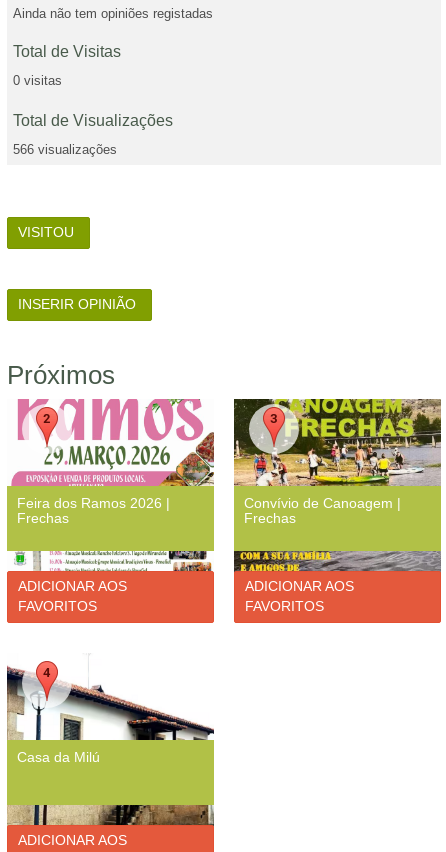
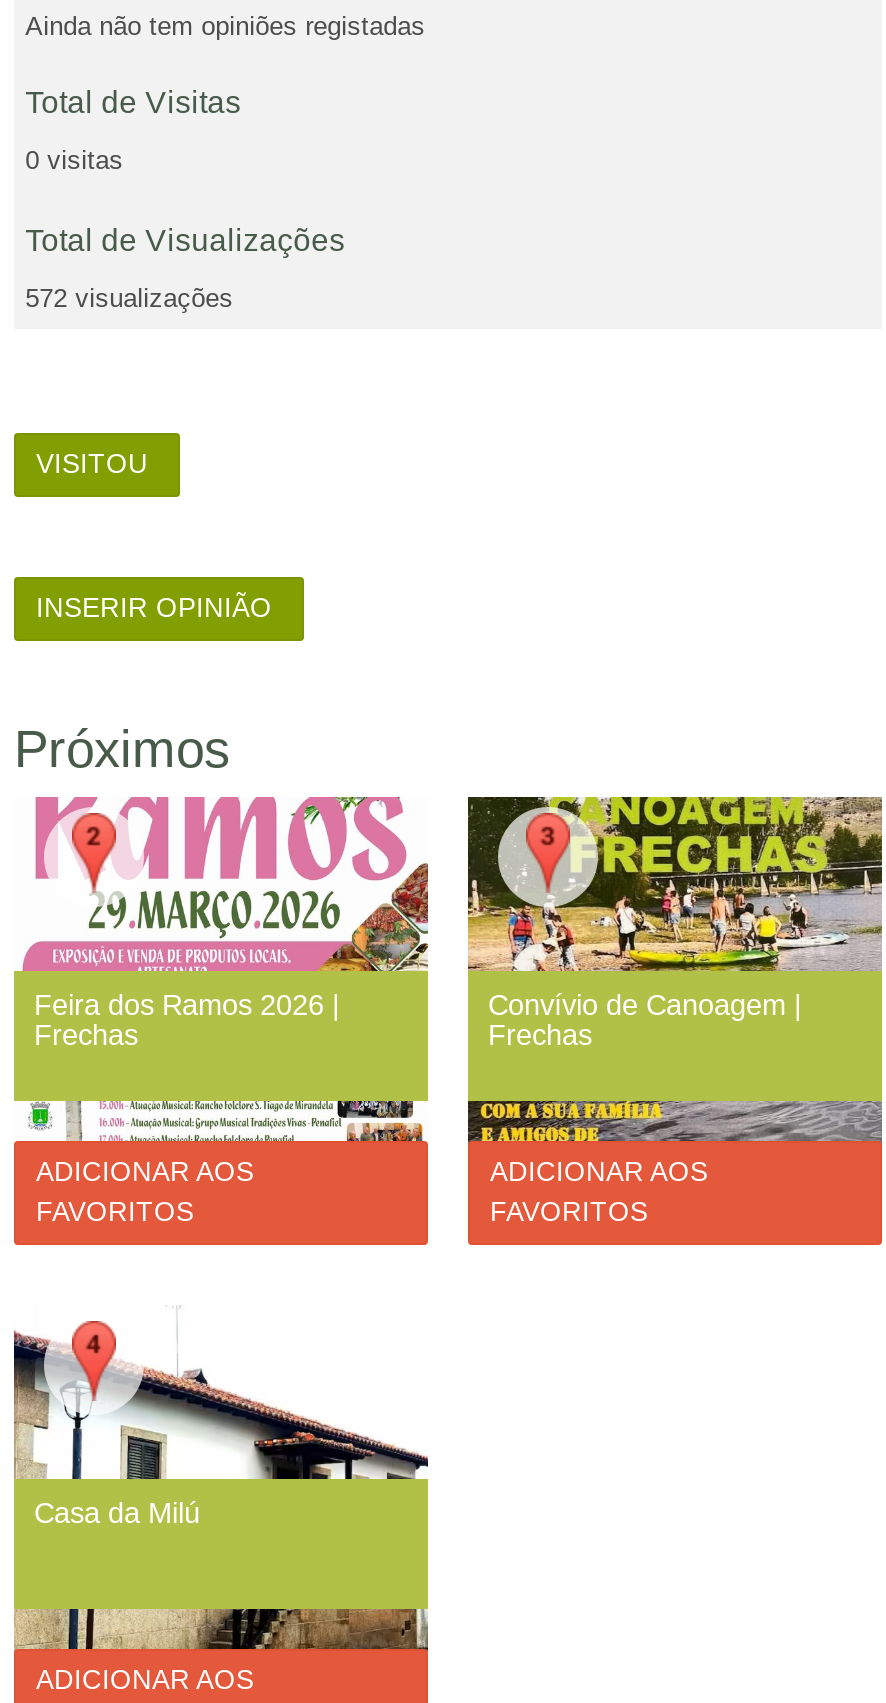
[13,142,117,157] 566 visualizações -> [25,284,233,314] 572 visualizações

